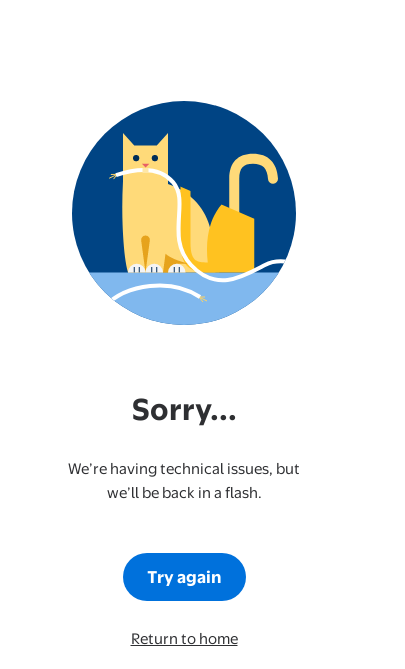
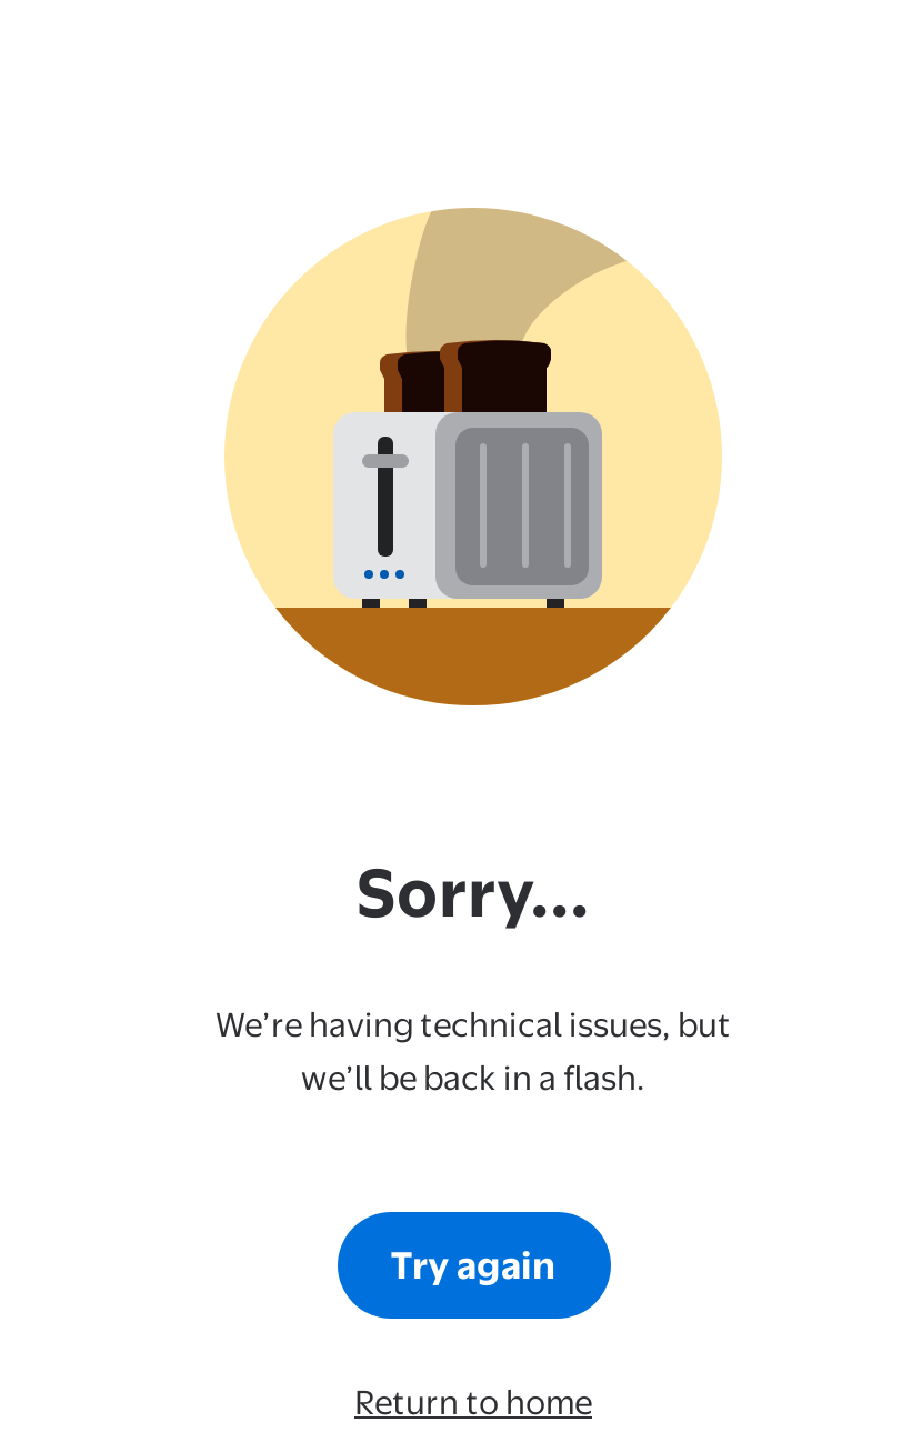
[71,100,297,326] [image] -> [224,208,722,708] [image]

